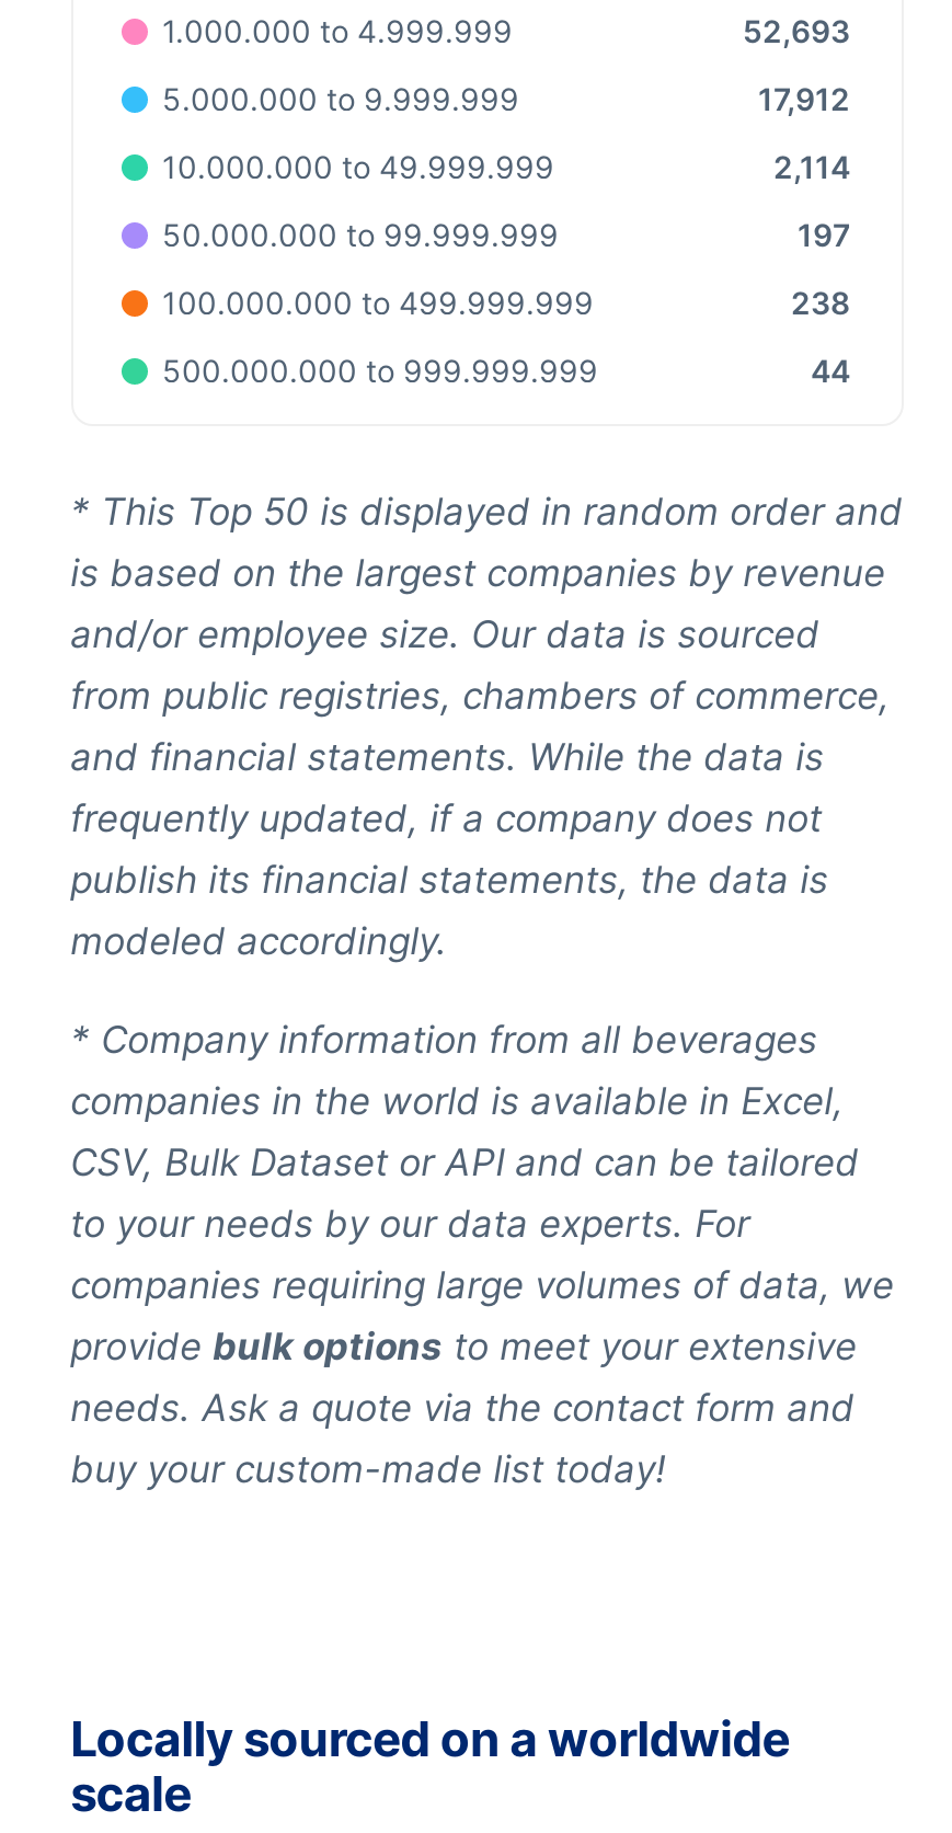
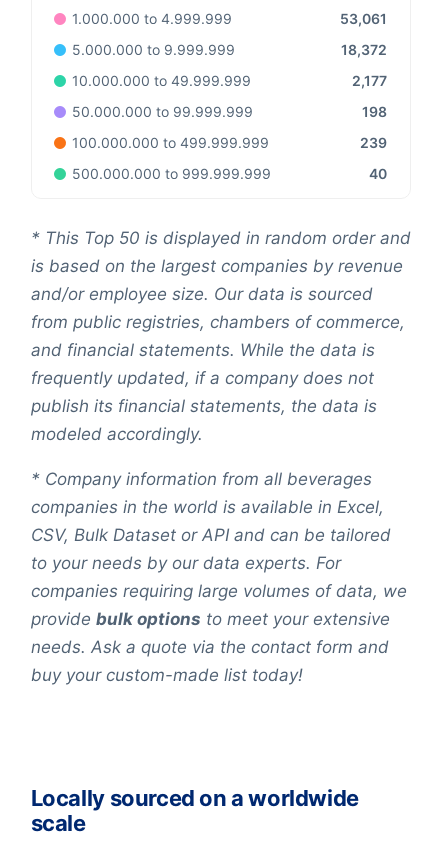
[743,12,850,49] 52,693 -> [339,10,386,27] 53,061
[758,80,850,117] 17,912 -> [340,41,386,58] 18,372
[773,147,850,185] 2,114 -> [351,72,386,89] 2,177
[798,215,850,253] 197 -> [361,103,386,120] 198
[791,283,850,321] 238 -> [359,134,386,151] 239
[811,351,850,389] 44 -> [368,165,386,182] 40

